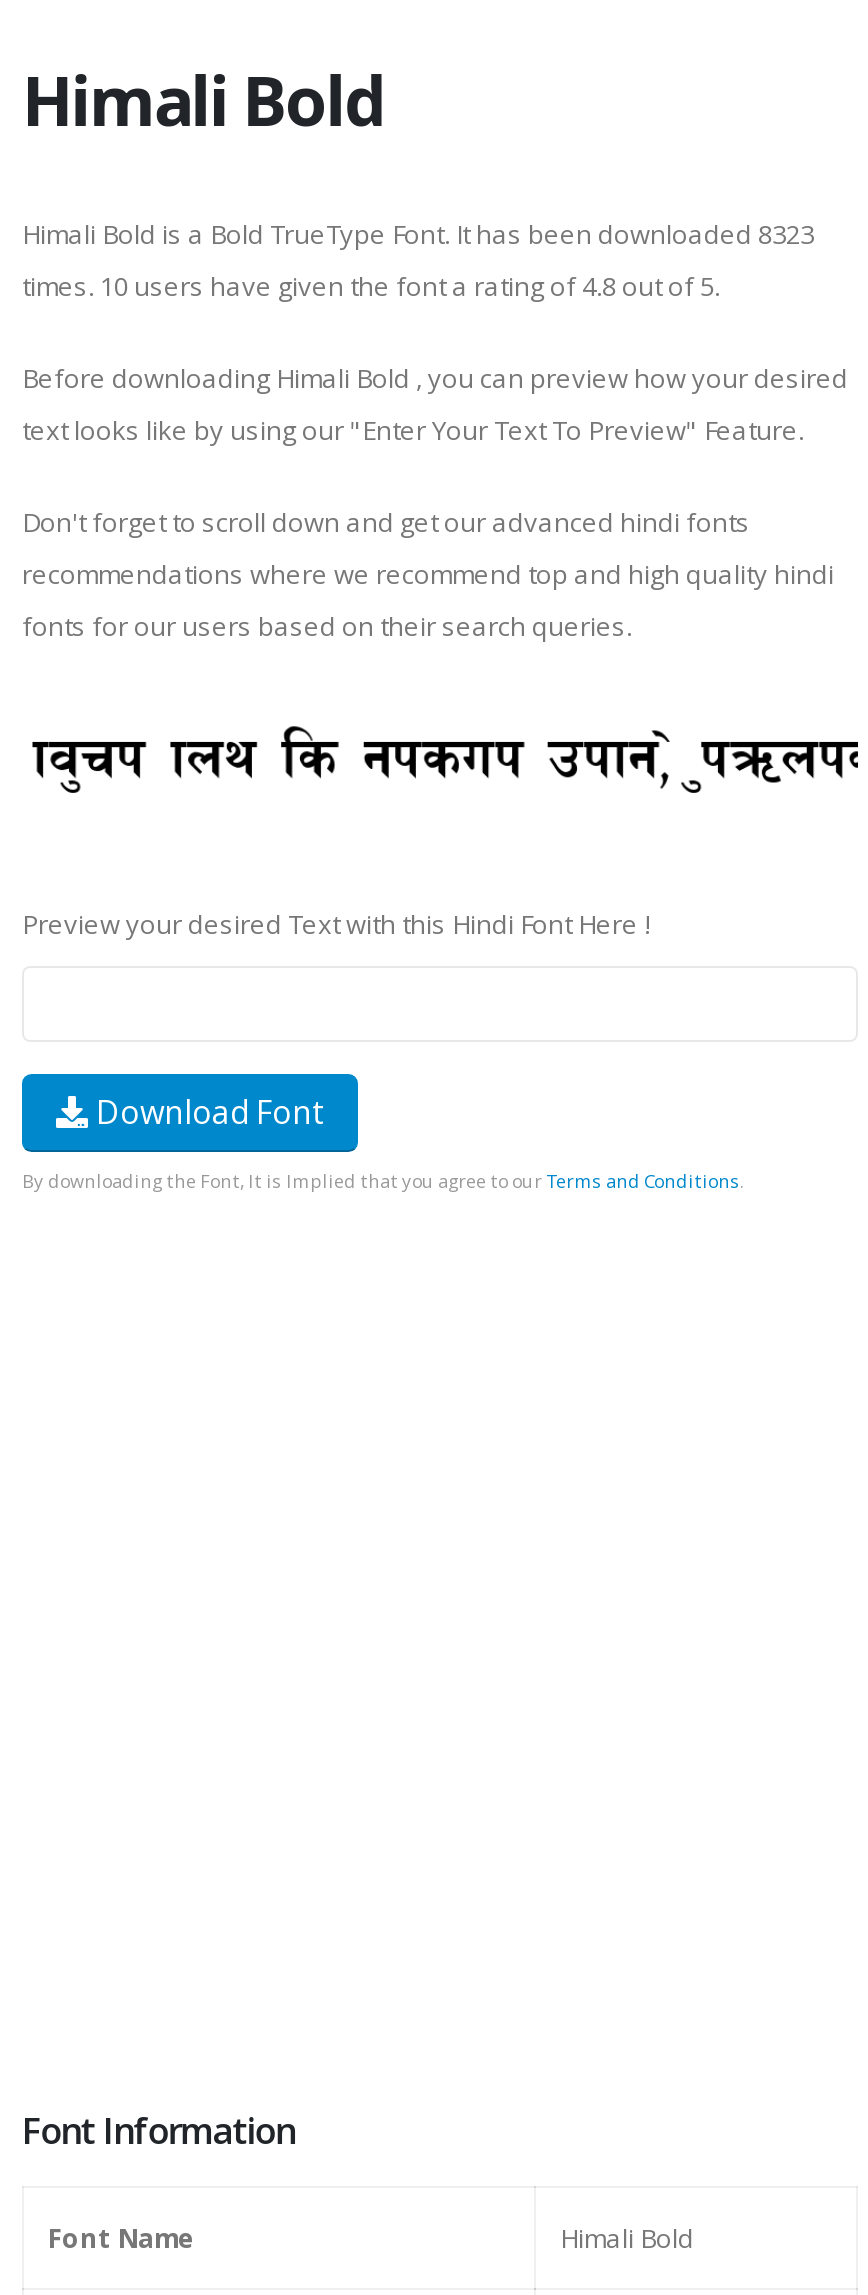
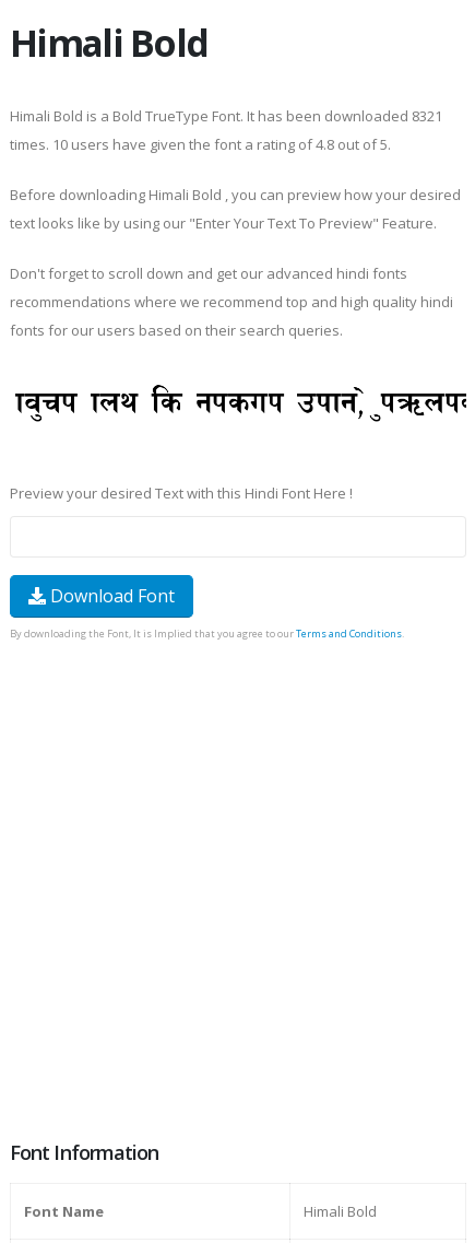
[22,216,814,252] Himali Bold is a Bold TrueType Font. It has been downloaded 8323 -> [10,106,442,126] Himali Bold is a Bold TrueType Font. It has been downloaded 8321

